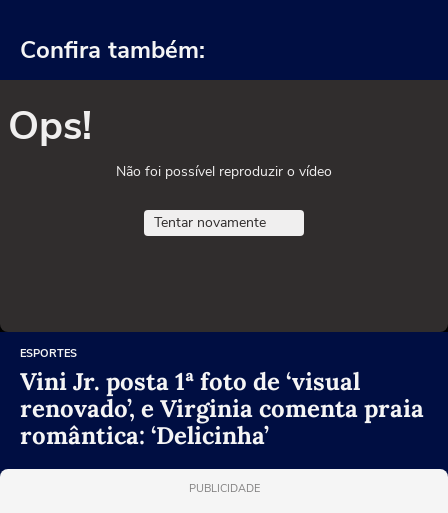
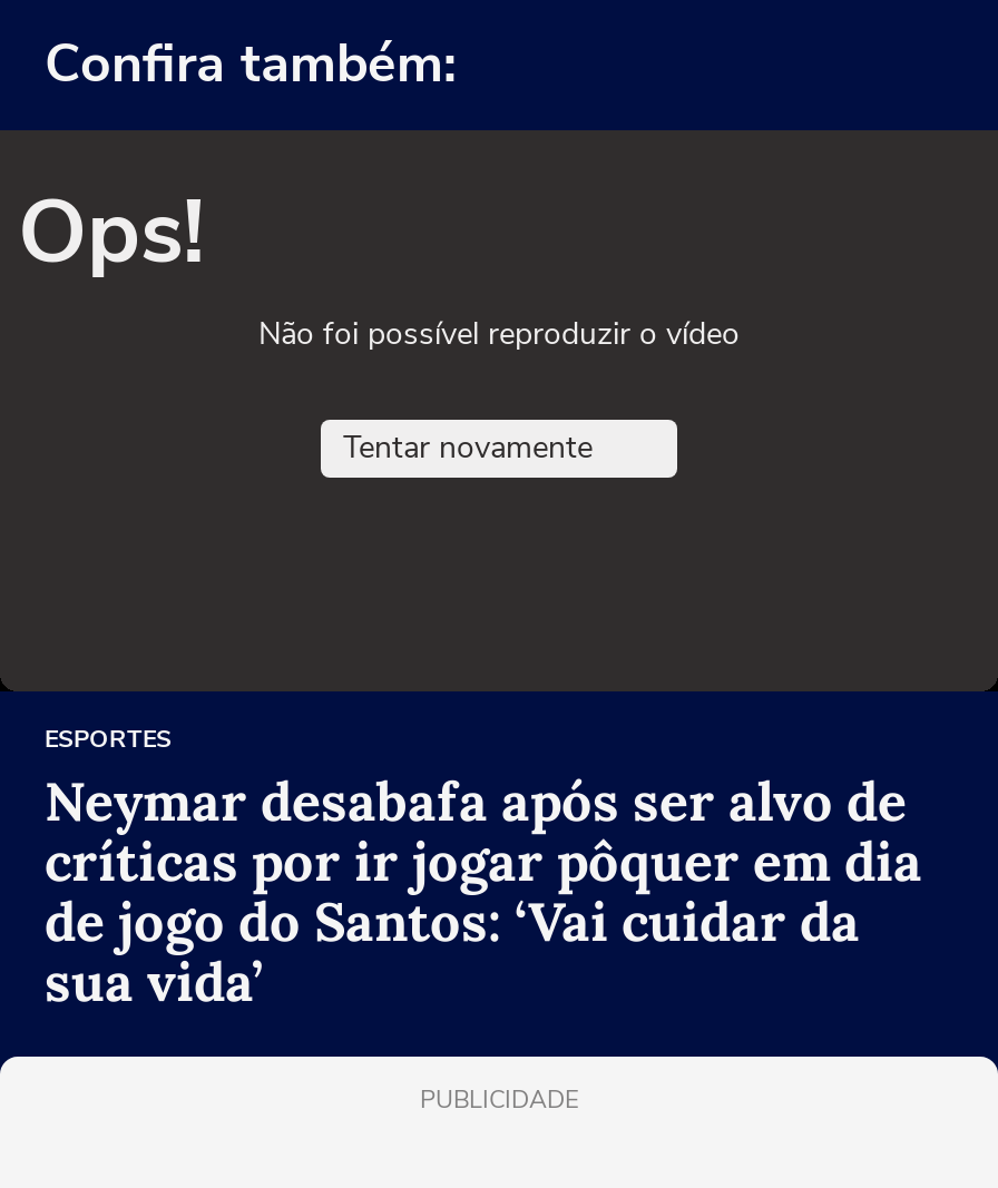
[20,366,424,451] Vini Jr. posta 1ª foto de ‘visual | renovado’, e Virginia comenta praia | romântica: ‘Delicinha’ -> [45,767,922,1017] Neymar desabafa após ser alvo de | críticas por ir jogar pôquer em dia | de jogo do Santos: ‘Vai cuidar da | sua vida’

